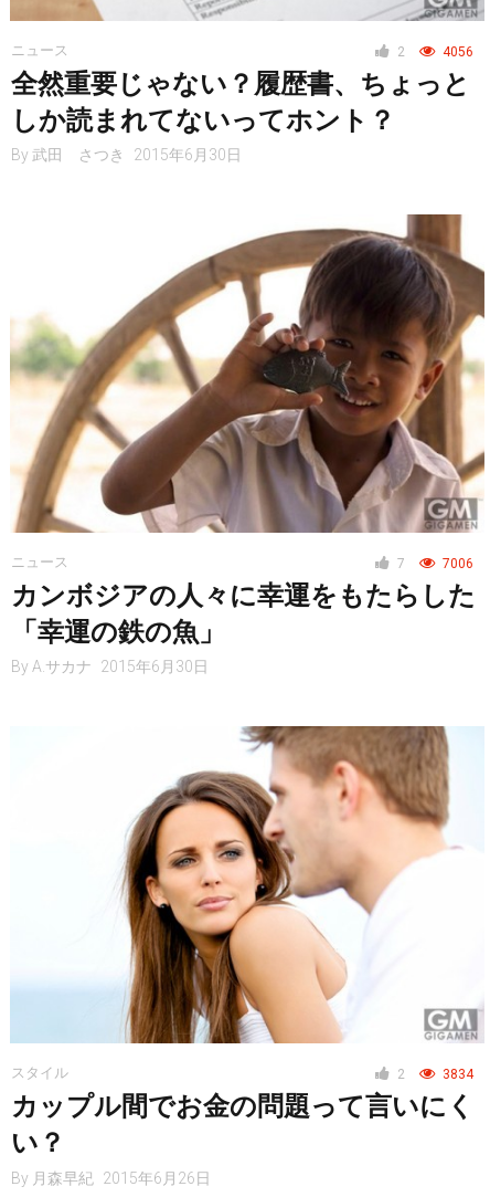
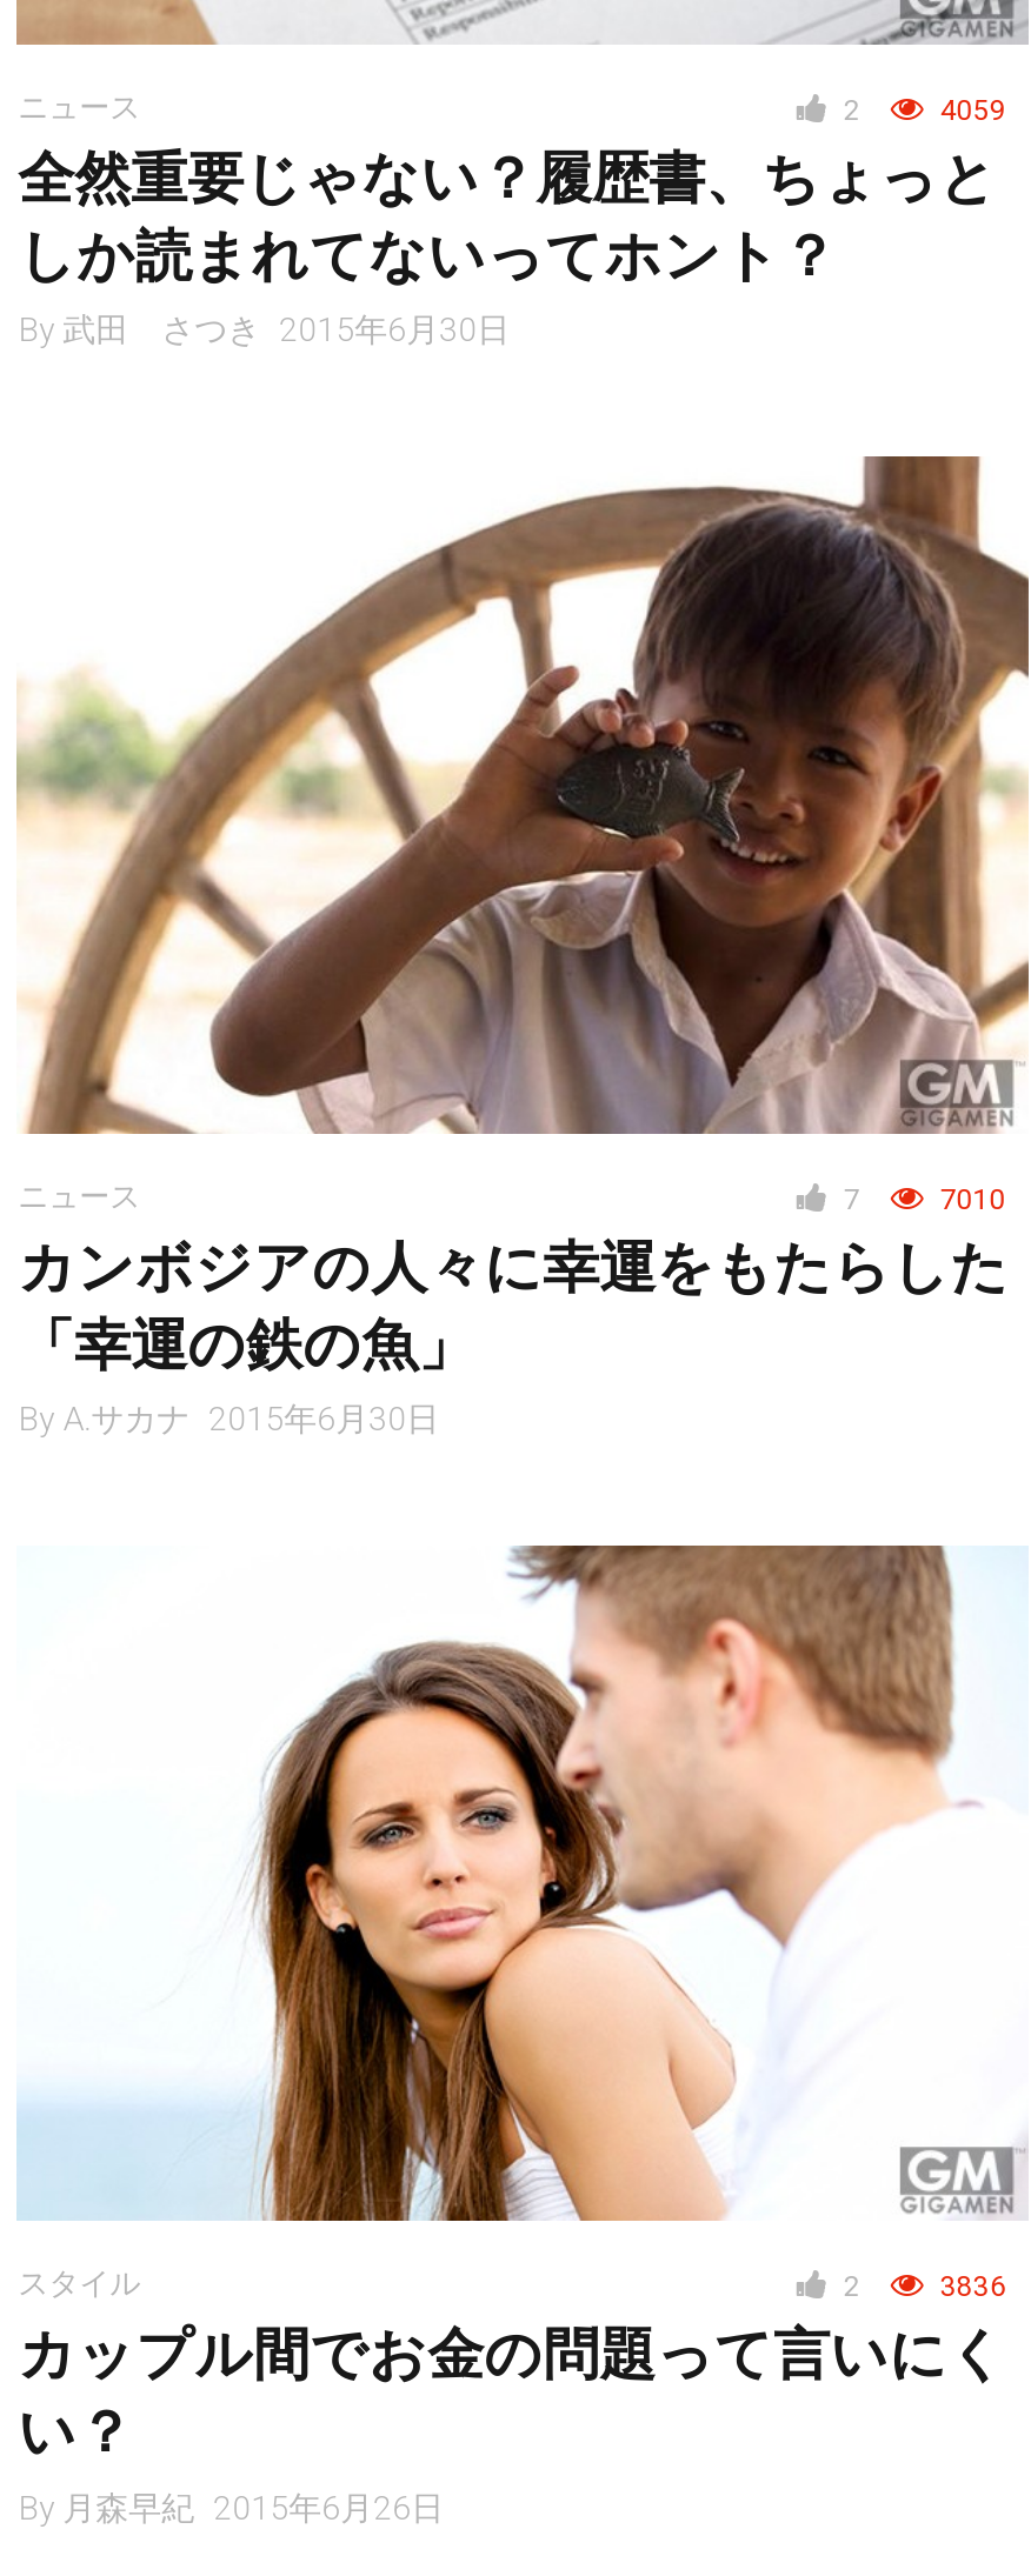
[440,44,474,59] 4056 -> [933,94,1006,127] 4059
[440,556,474,571] 7006 -> [933,1183,1006,1216] 7010
[440,1067,474,1083] 3834 -> [933,2271,1006,2304] 3836

